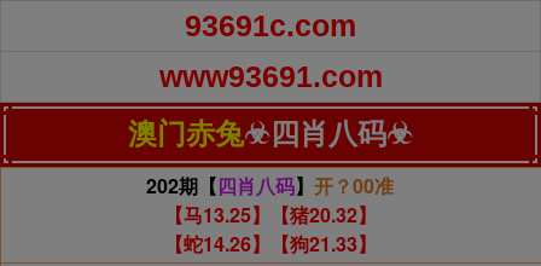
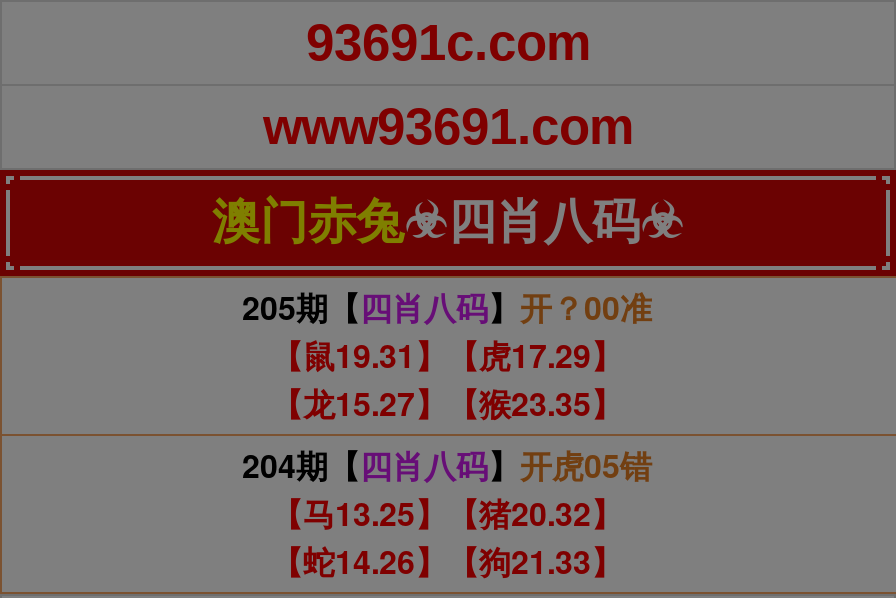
[146,172,394,200] 202期【四肖八码】开？00准 -> [242,285,652,489] 205期【四肖八码】开？00准 | 【鼠19.31】【虎17.29】 | 【龙15.27】【猴23.35】 | 204期【四肖八码】开虎05错

